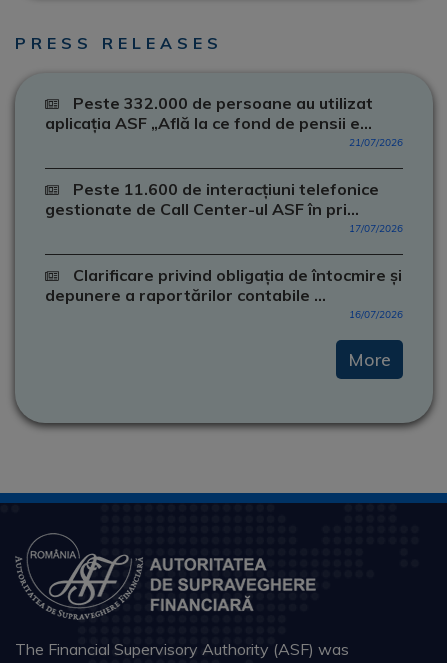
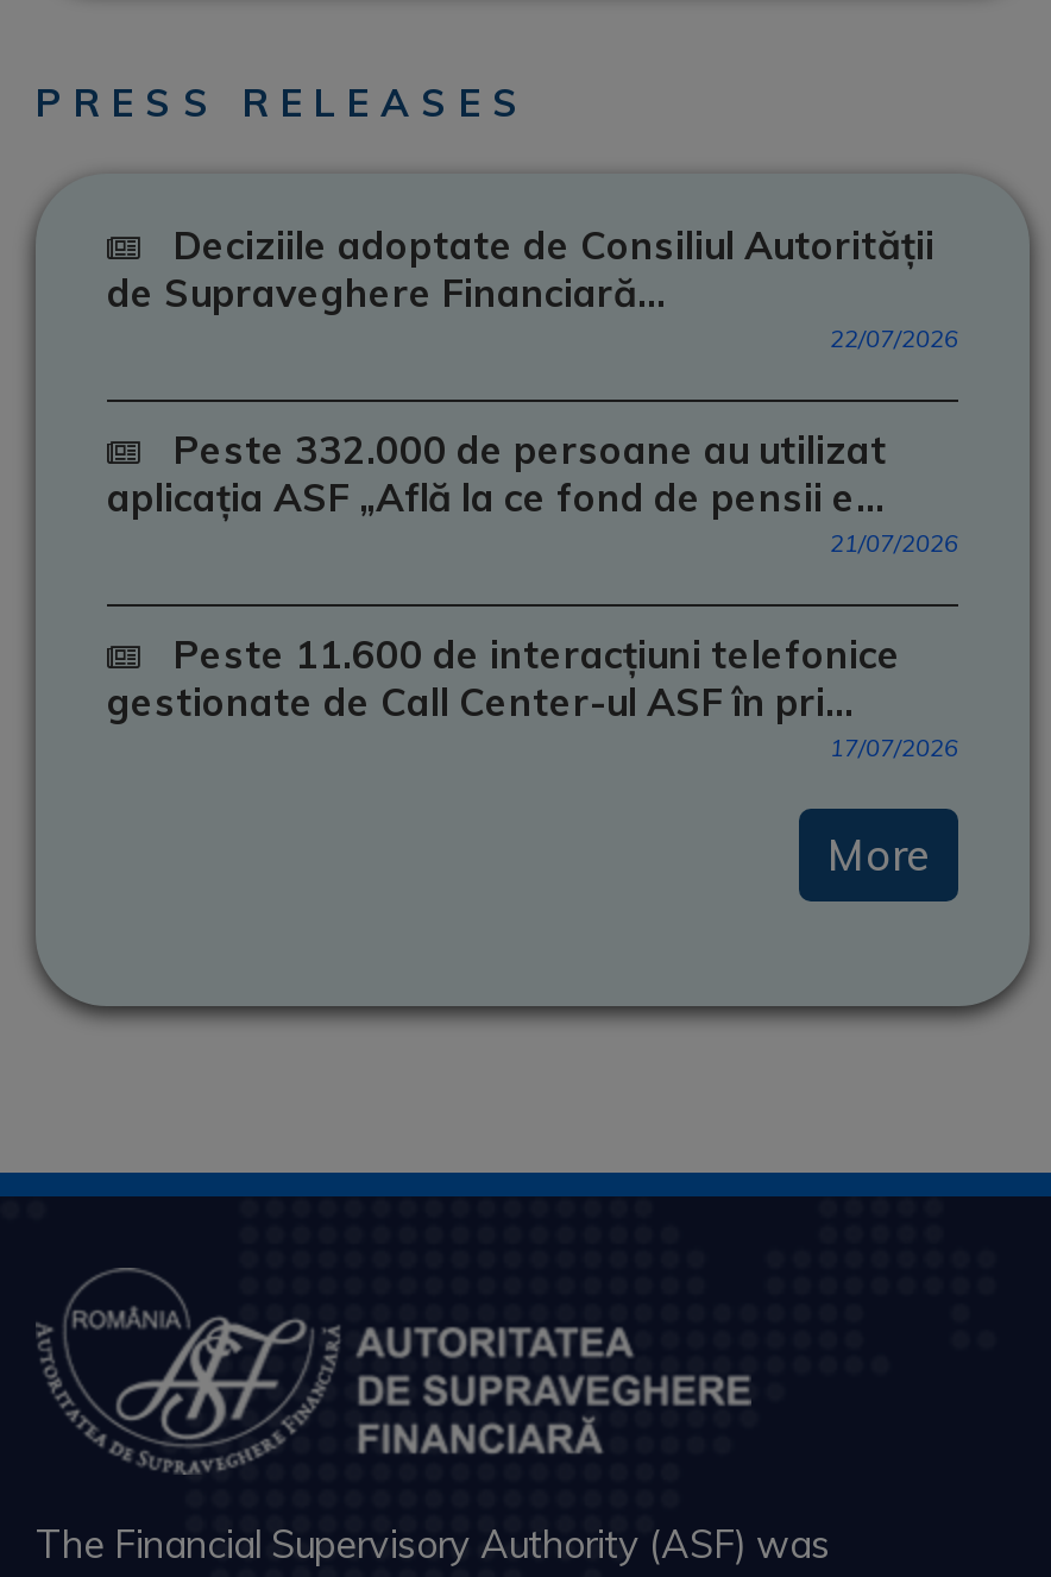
none -> [107,221,958,354] Deciziile adoptate de Consiliul Autorității | de Supraveghere Financiară... | 22/07/2026
moved [45,93,403,235] -> [107,426,958,764]: Peste 332.000 de persoane au utilizat | aplicația ASF „Află la ce fond de pensii e... | 21/07/2026 | Peste 11.600 de interacțiuni telefonice | gestionate de Call Center-ul ASF în pri... | 17/07/2026
[45,265,403,321] Clarificare privind obligația de întocmire și | depunere a raportărilor contabile ... | 16/07/2026 -> none

